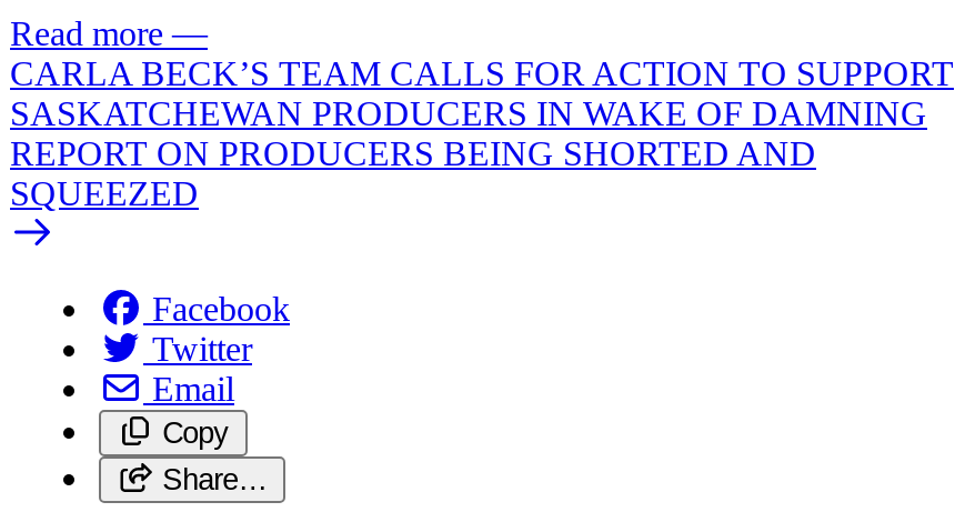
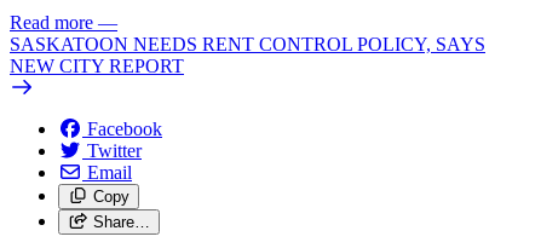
[10,54,954,212] CARLA BECK’S TEAM CALLS FOR ACTION TO SUPPORT | SASKATCHEWAN PRODUCERS IN WAKE OF DAMNING | REPORT ON PRODUCERS BEING SHORTED AND | SQUEEZED -> [10,34,485,76] SASKATOON NEEDS RENT CONTROL POLICY, SAYS | NEW CITY REPORT

